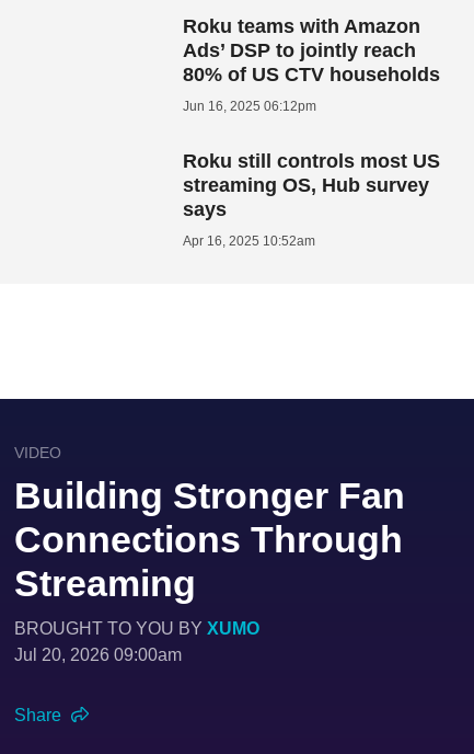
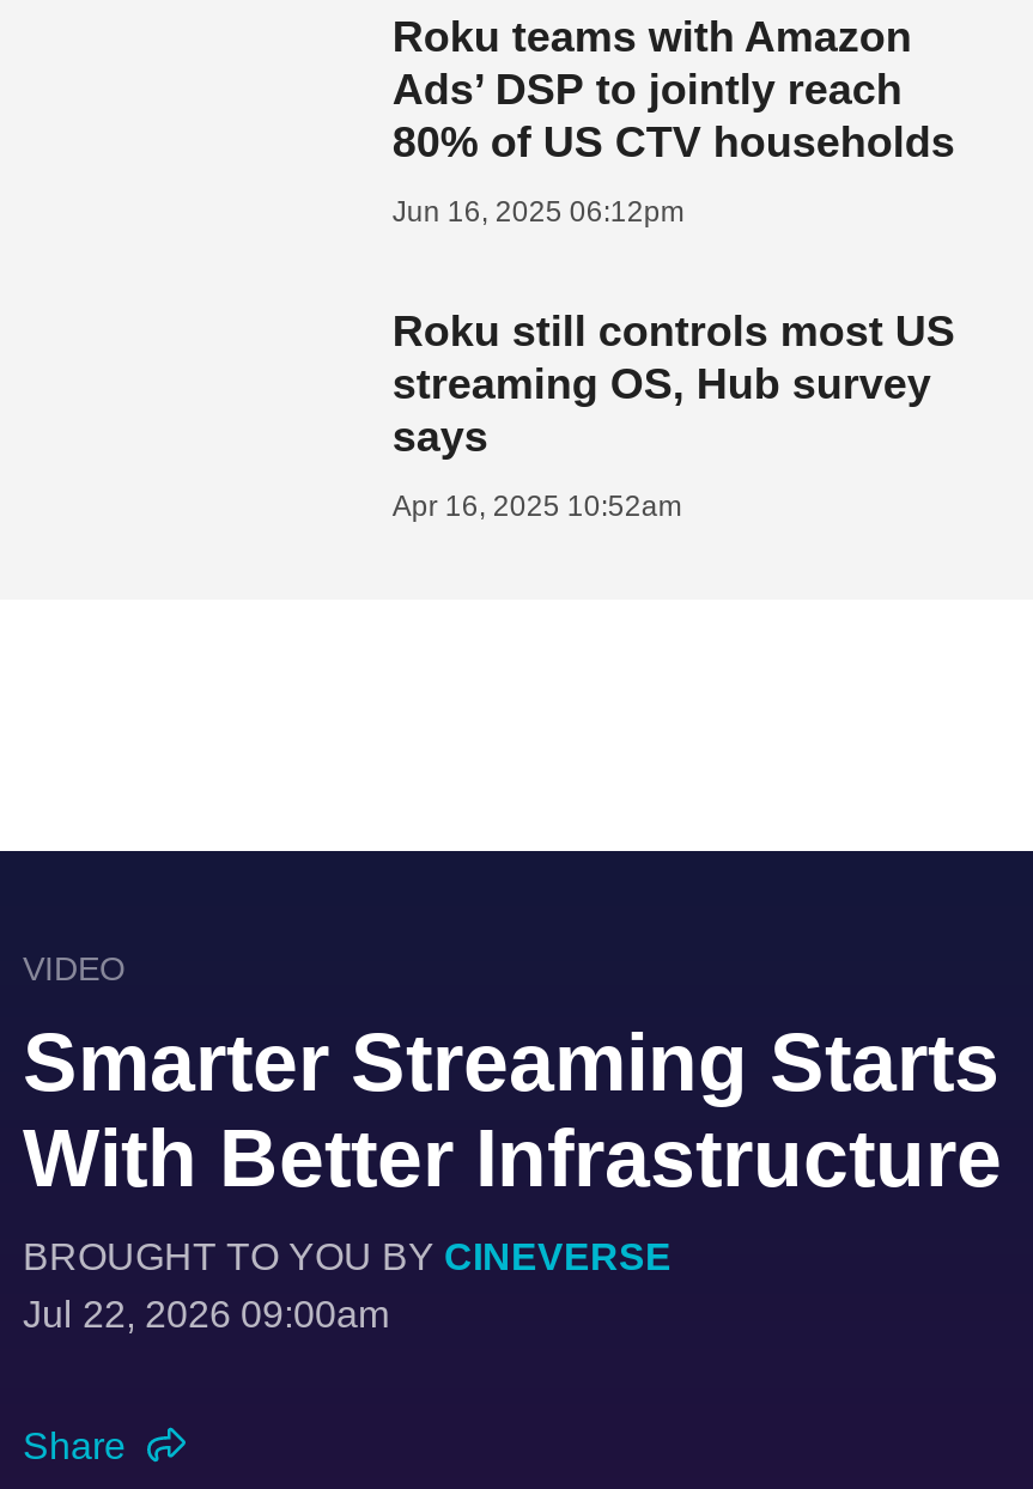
[14,475,405,665] Building Stronger Fan | Connections Through | Streaming | BROUGHT TO YOU BY XUMO | Jul 20, 2026 09:00am -> [23,1017,1002,1336] Smarter Streaming Starts | With Better Infrastructure | BROUGHT TO YOU BY CINEVERSE | Jul 22, 2026 09:00am

